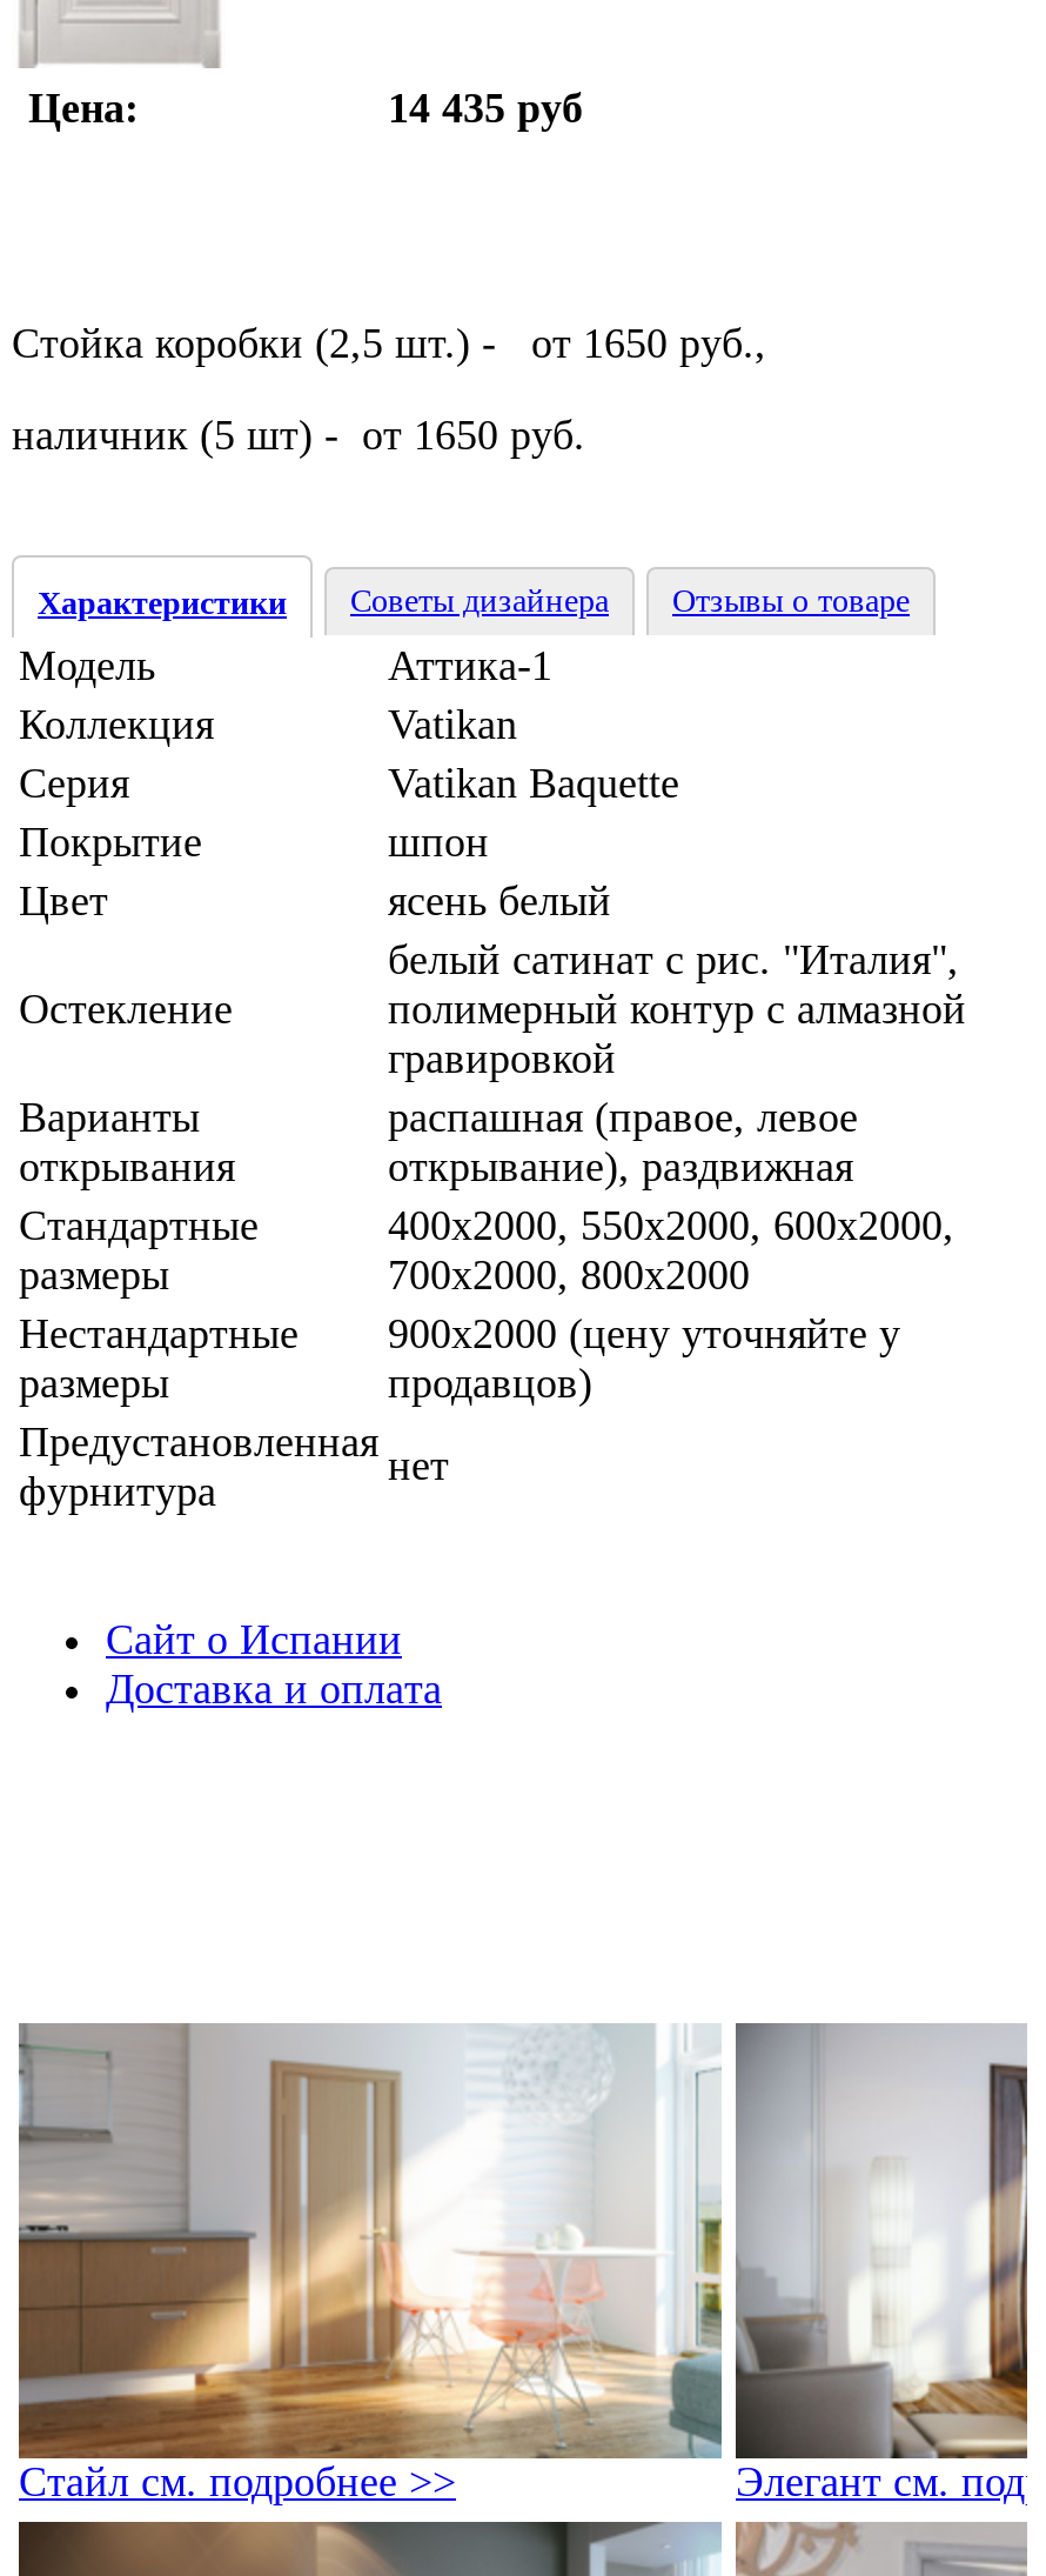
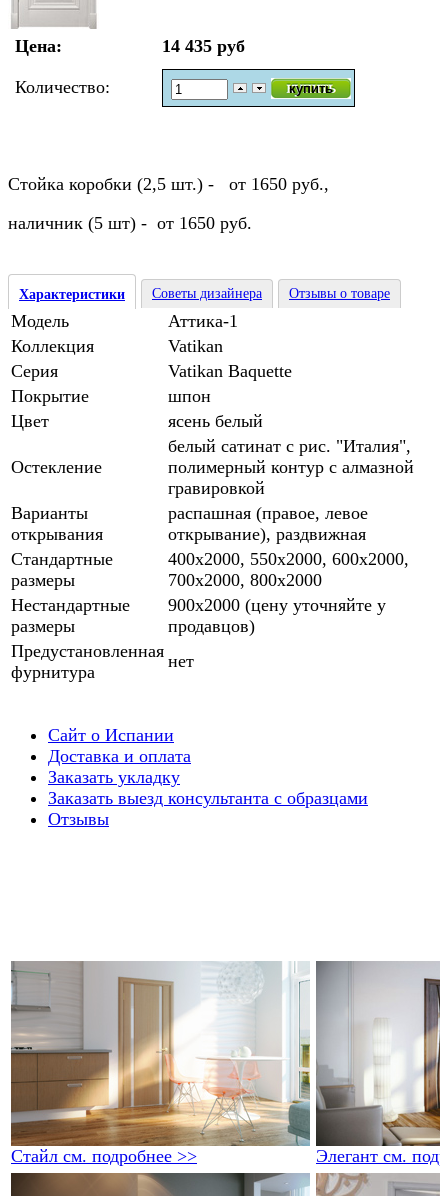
none -> [15,77,110,97] Количество:
none -> [161,68,356,108] [image]
none -> [48,767,368,829] Заказать укладку | Заказать выезд консультанта с образцами | Отзывы

